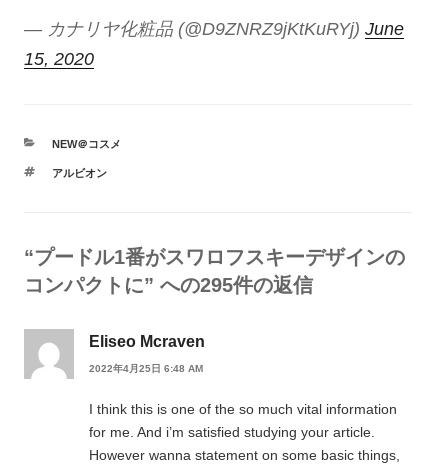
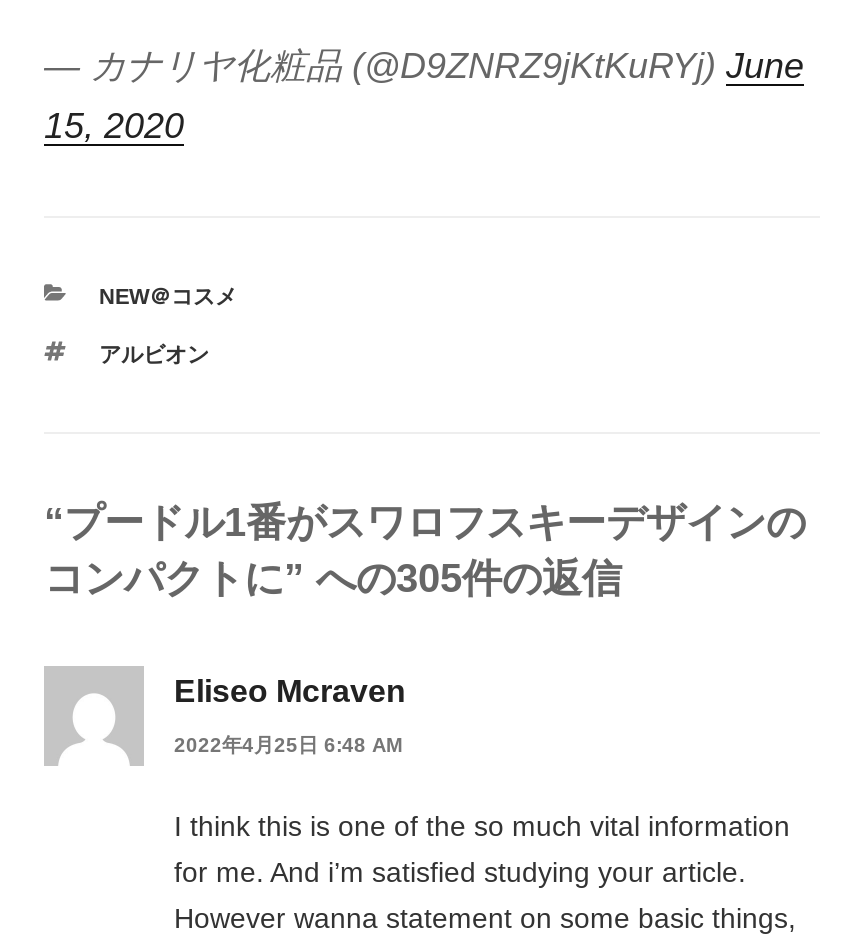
[24,274,313,296] コンパクトに” への295件の返信 -> [44,556,622,600] コンパクトに” への305件の返信

